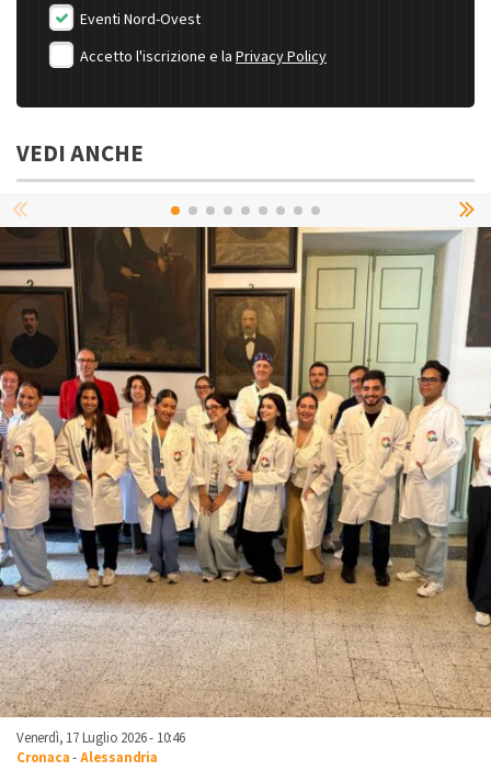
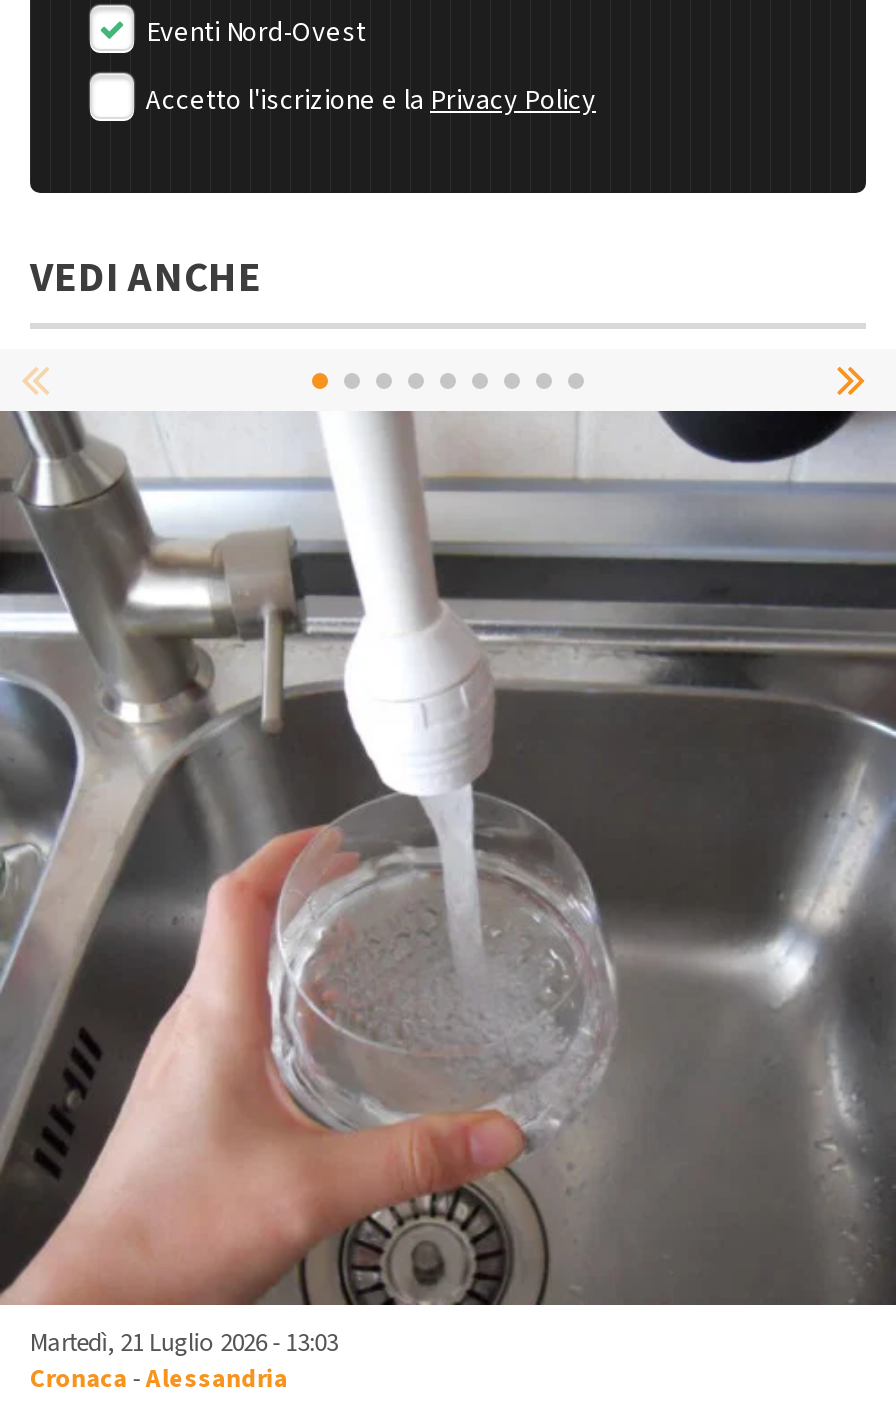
[3,226,488,748] [image] | Venerdì, 17 Luglio 2026 - 10:46 -> [6,408,890,1361] [image] | Martedì, 21 Luglio 2026 - 13:03

